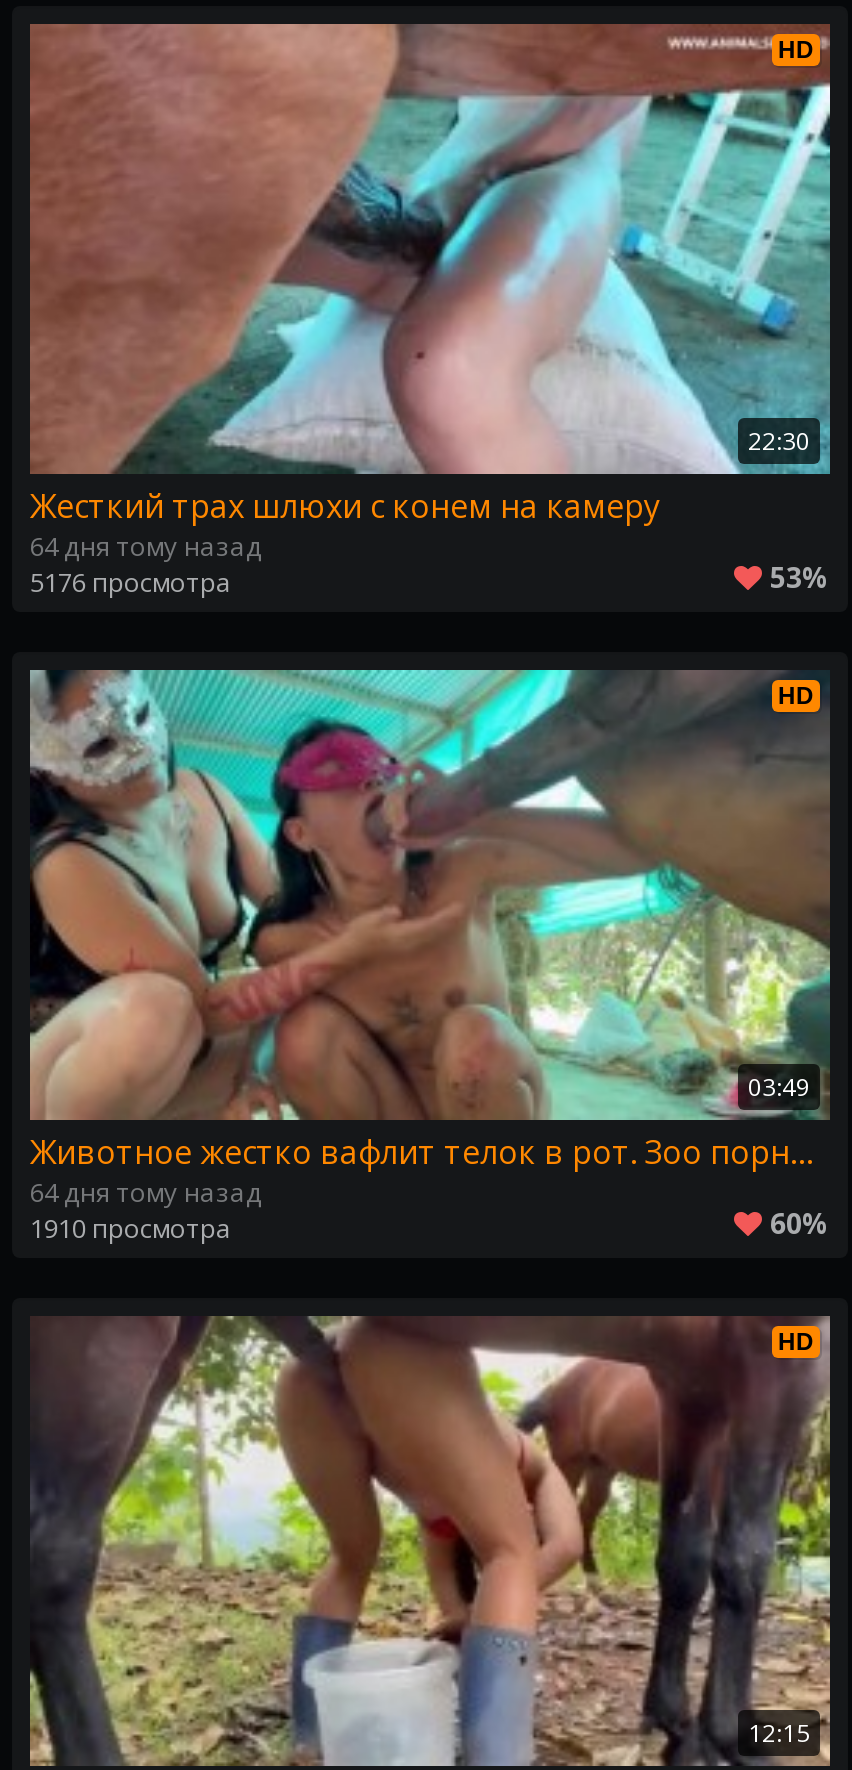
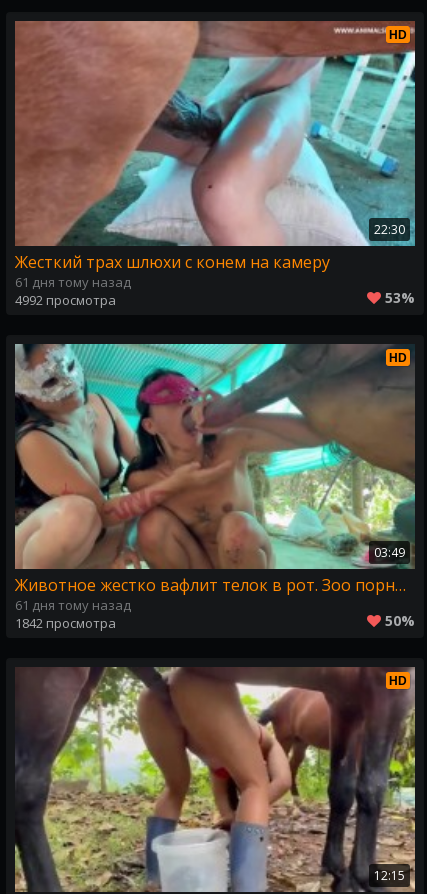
[30,528,262,564] 64 дня тому назад -> [15,273,131,291] 61 дня тому назад
[30,564,232,600] 5176 просмотра -> [15,291,116,309] 4992 просмотра
[30,1174,262,1210] 64 дня тому назад -> [15,596,131,614] 61 дня тому назад
[30,1210,232,1246] 1910 просмотра -> [15,614,116,632] 1842 просмотра
[770,1204,830,1242] 60% -> [385,611,415,630] 50%

